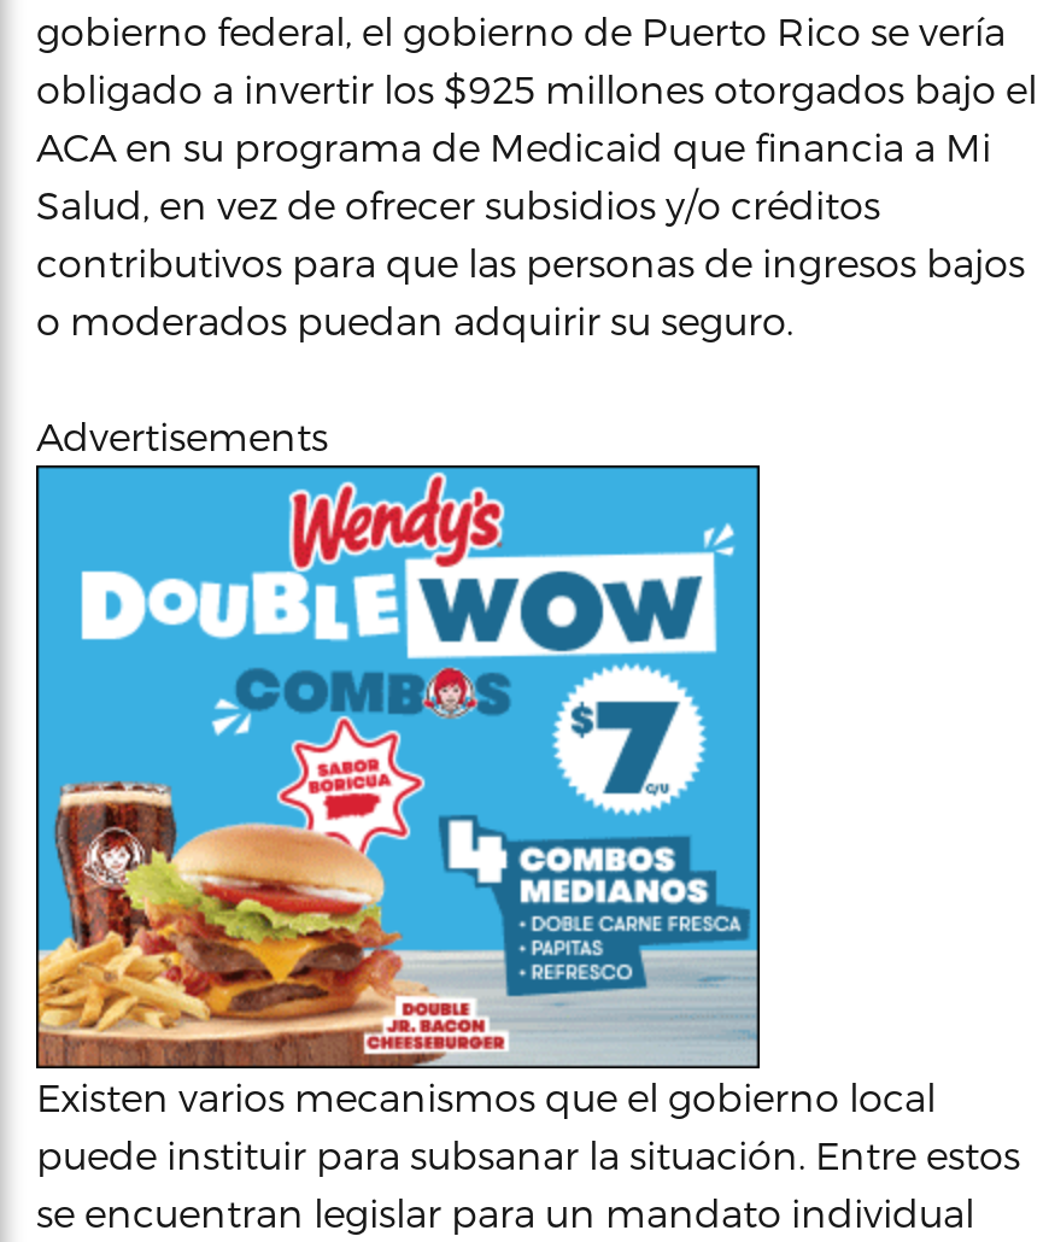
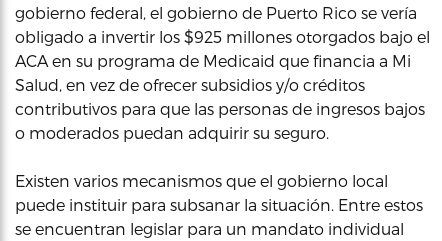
[36,412,328,458] Advertisements -> none
[34,463,762,1068] [image] -> none

